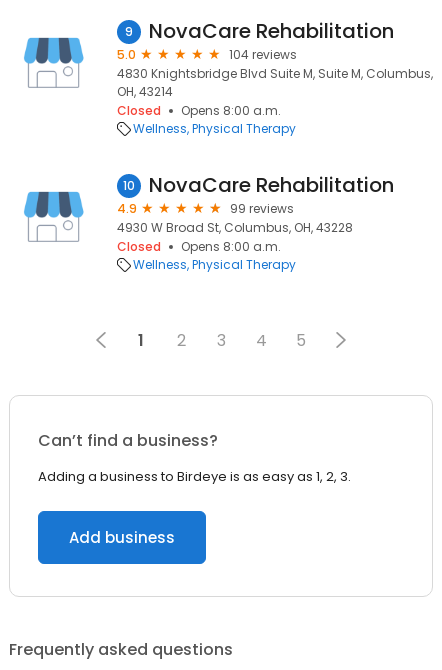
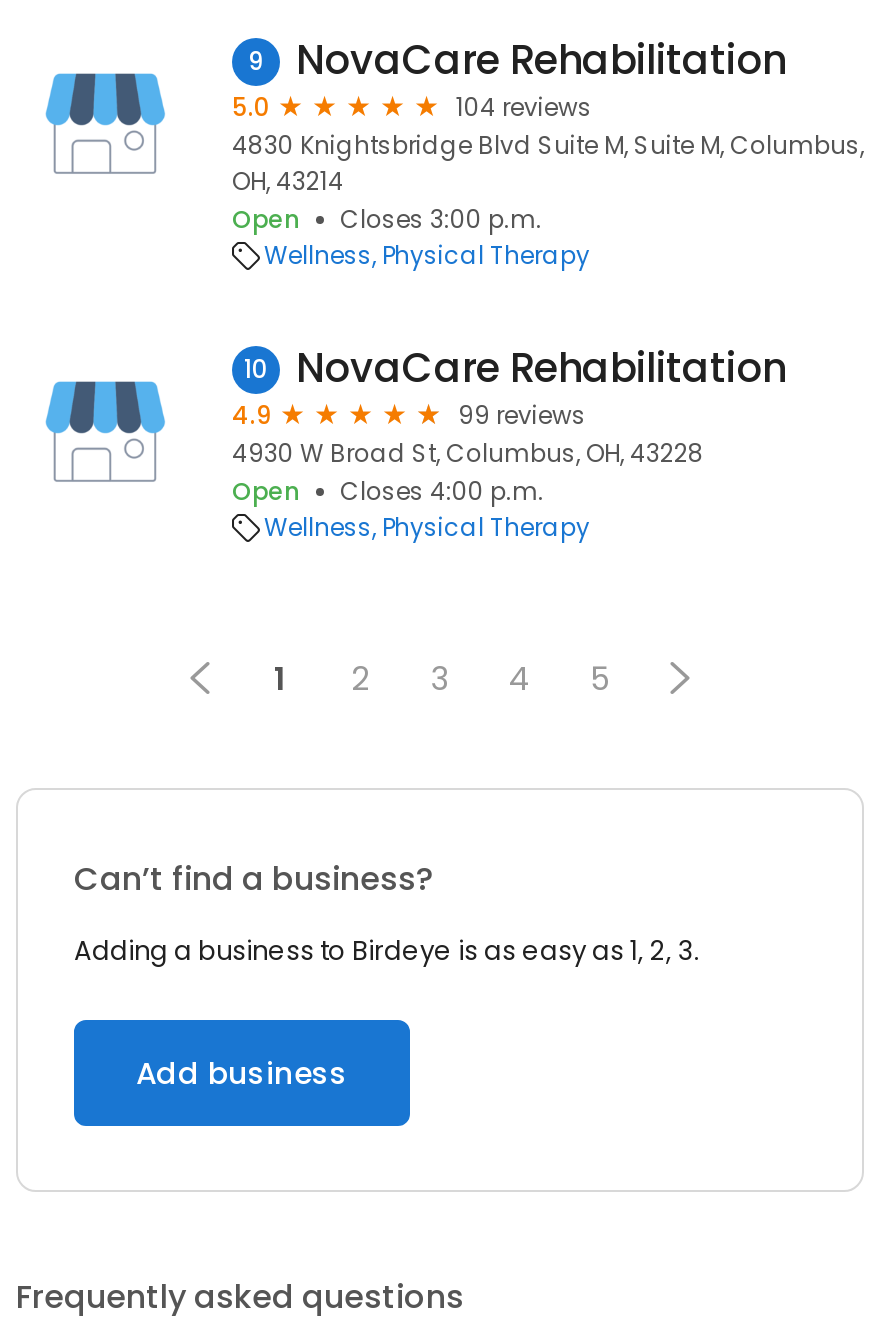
[117,102,281,119] Closed | Opens 8:00 a.m. -> [232,202,542,236] Open | Closes 3:00 p.m.
[117,238,281,255] Closed | Opens 8:00 a.m. -> [232,474,544,508] Open | Closes 4:00 p.m.

